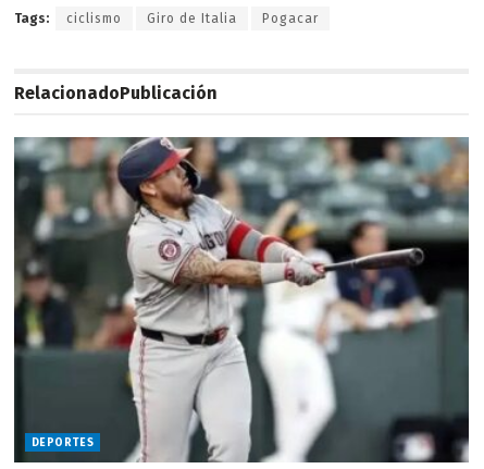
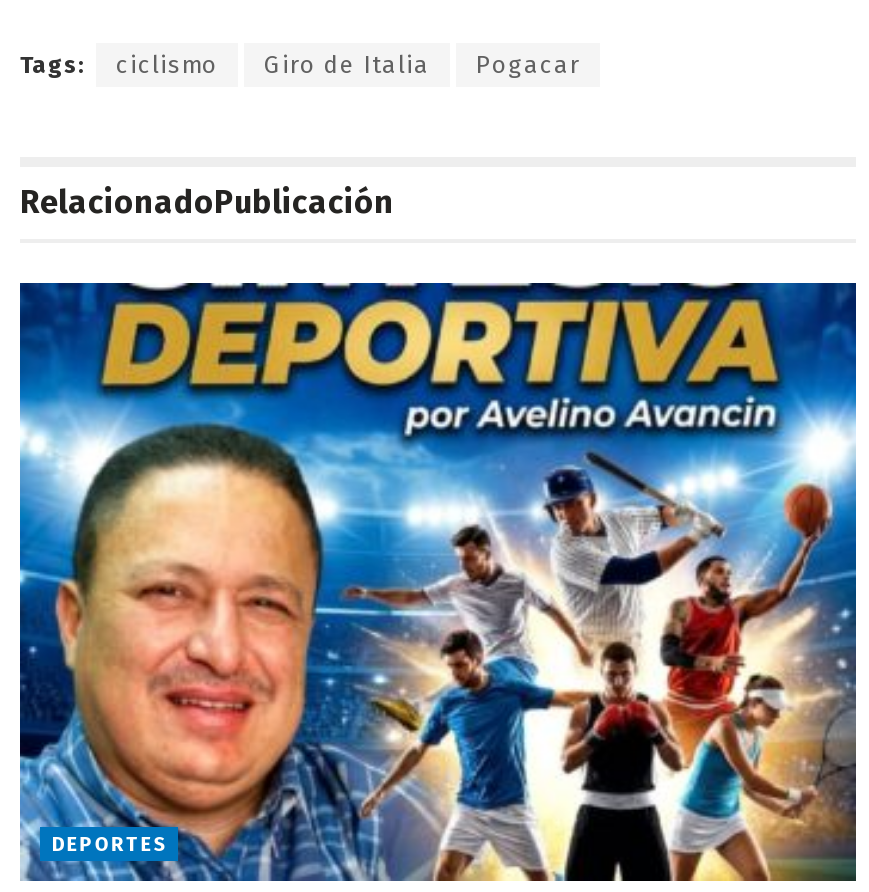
[13,136,470,464] [image] -> [18,281,858,883] [image]

